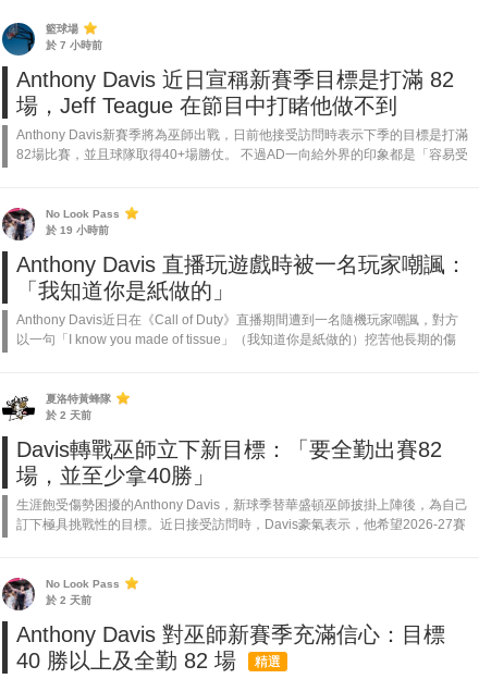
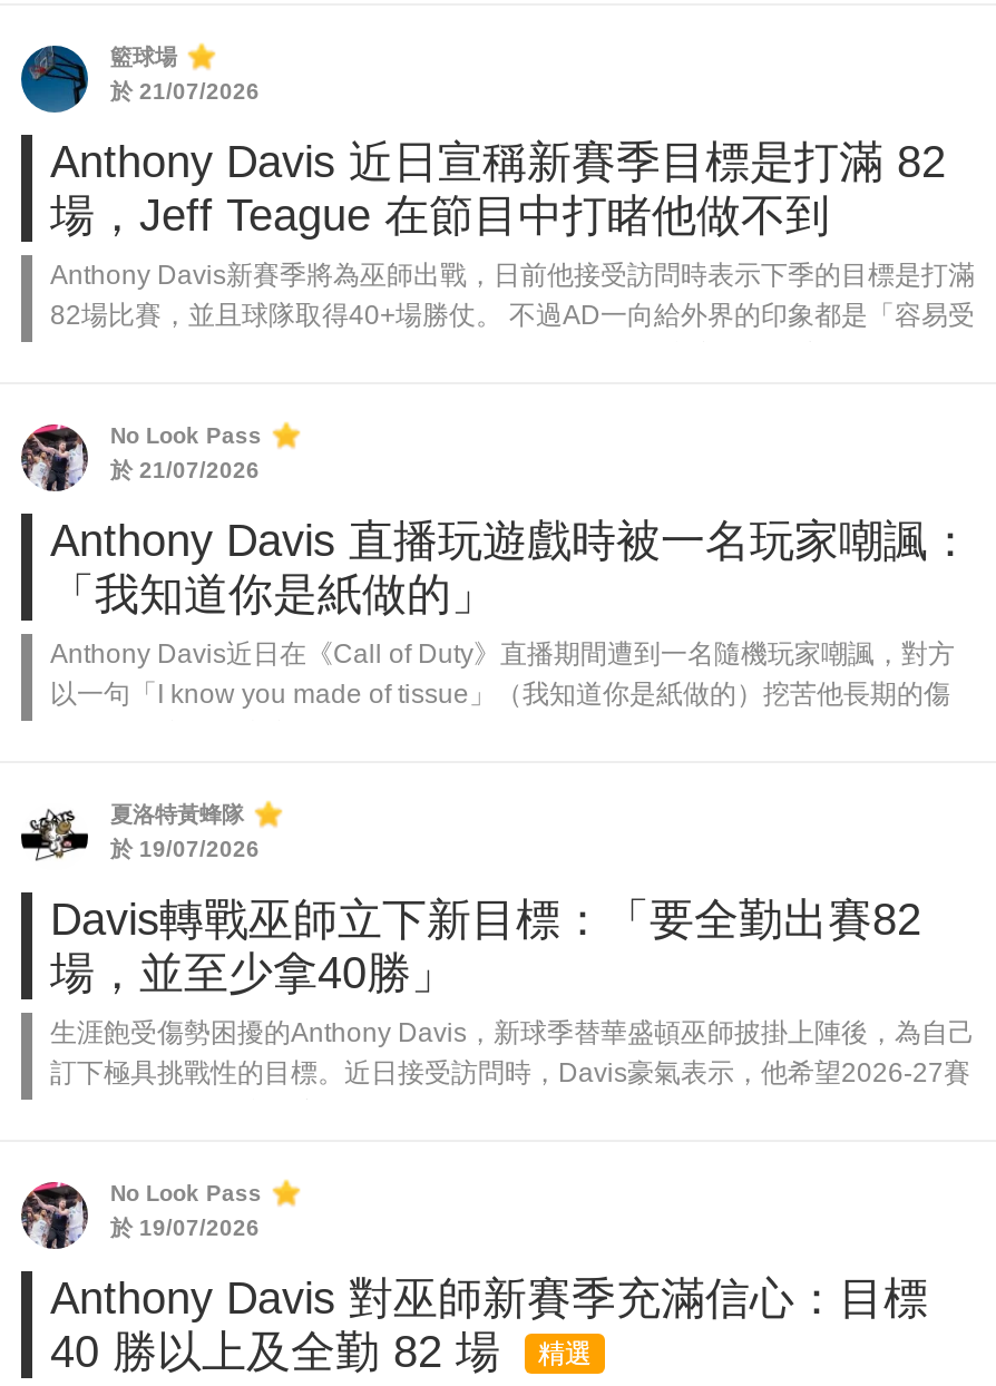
[46,39,102,51] 於 7 小時前 -> [110,79,260,104] 於 21/07/2026
[46,224,109,236] 於 19 小時前 -> [110,458,260,482] 於 21/07/2026
[46,409,91,421] 於 2 天前 -> [110,837,260,861] 於 19/07/2026
[46,594,91,606] 於 2 天前 -> [110,1216,260,1240] 於 19/07/2026

